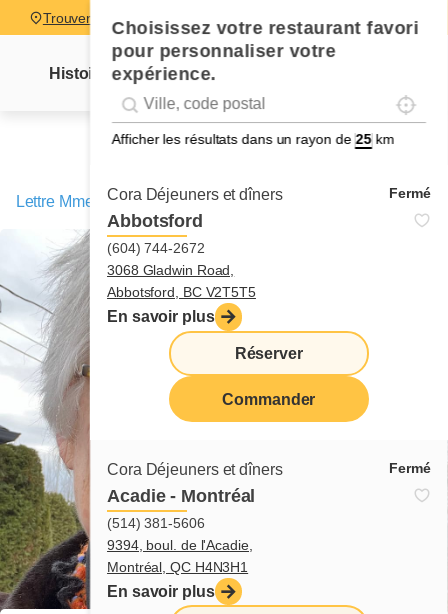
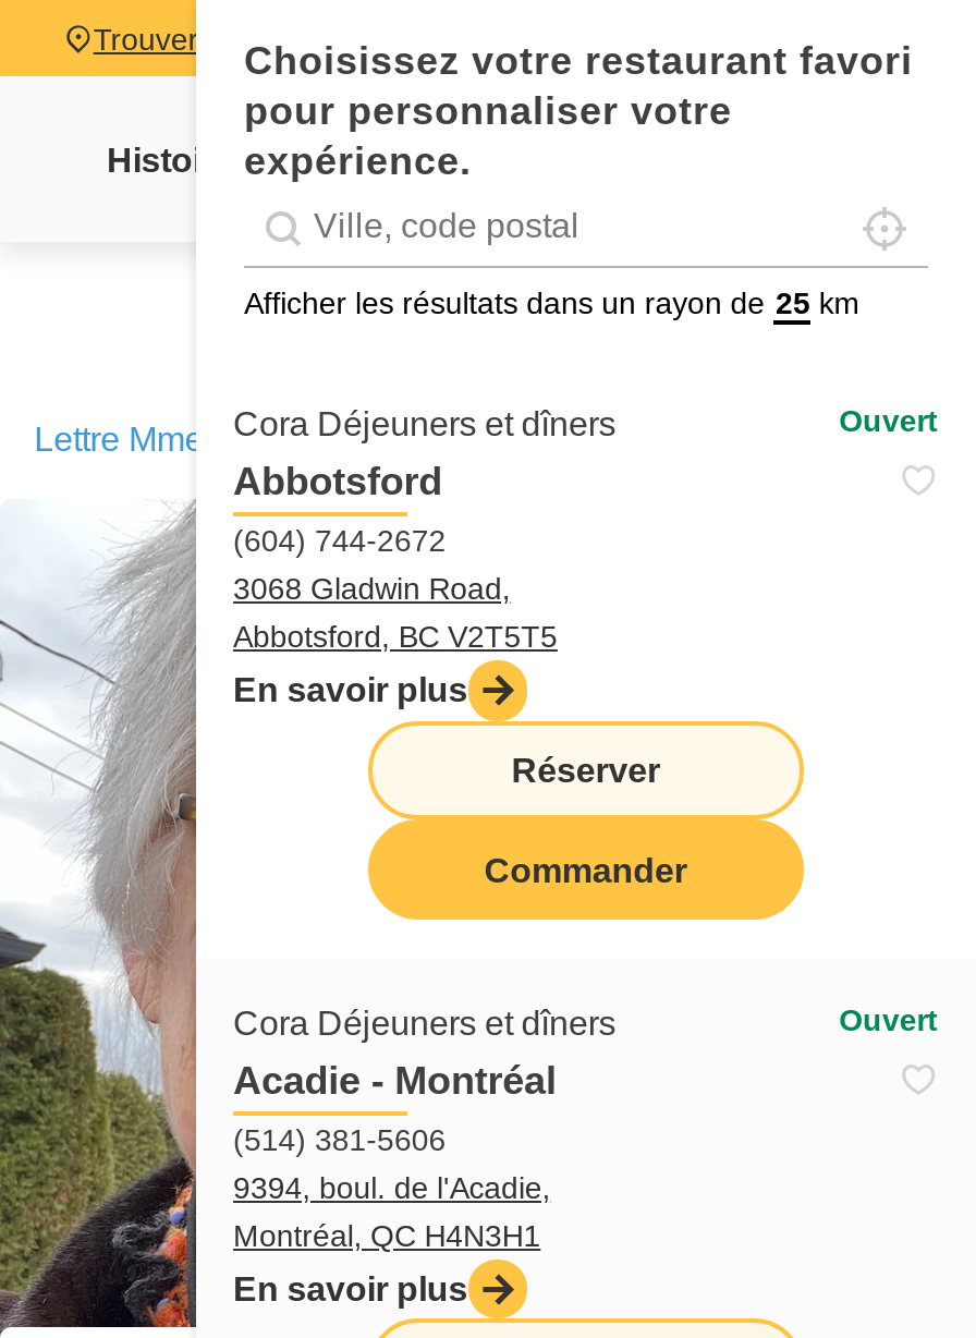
[389,185,431,201] Fermé -> [839,404,938,439] Ouvert
[389,460,431,476] Fermé -> [839,1002,938,1037] Ouvert

